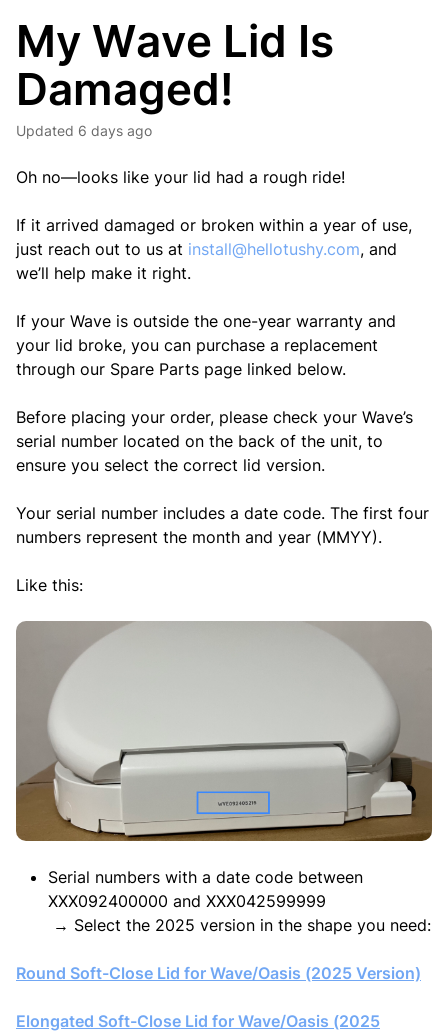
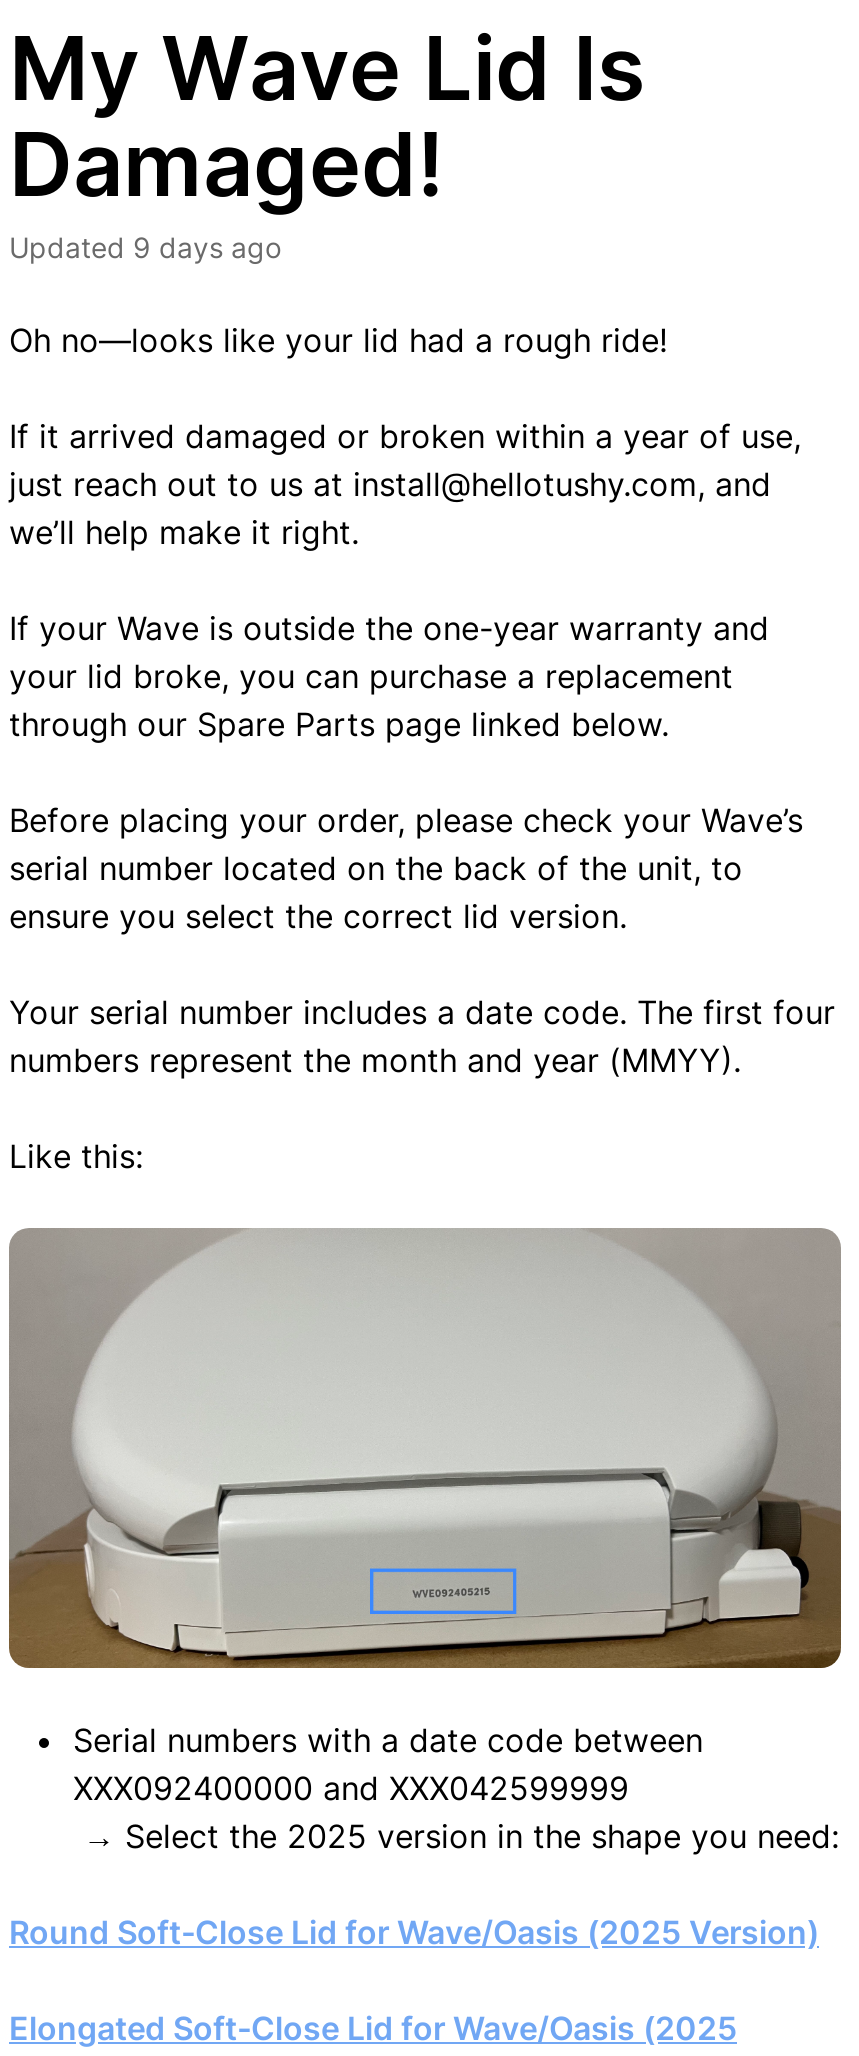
[26,122,152,139] Updated 6 days ago -> [29,230,281,264] Updated 9 days ago

